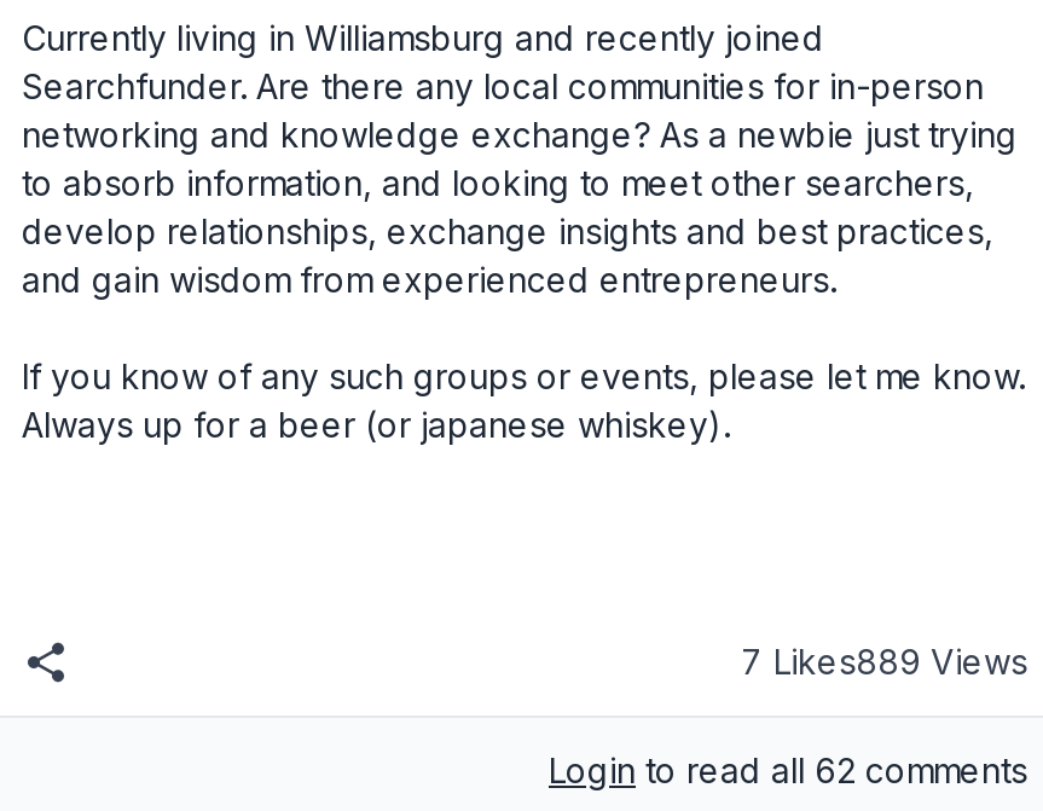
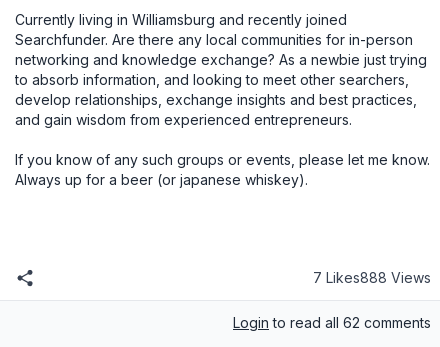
[742,641,1027,682] 7 Likes889 Views -> [313,269,431,286] 7 Likes888 Views

